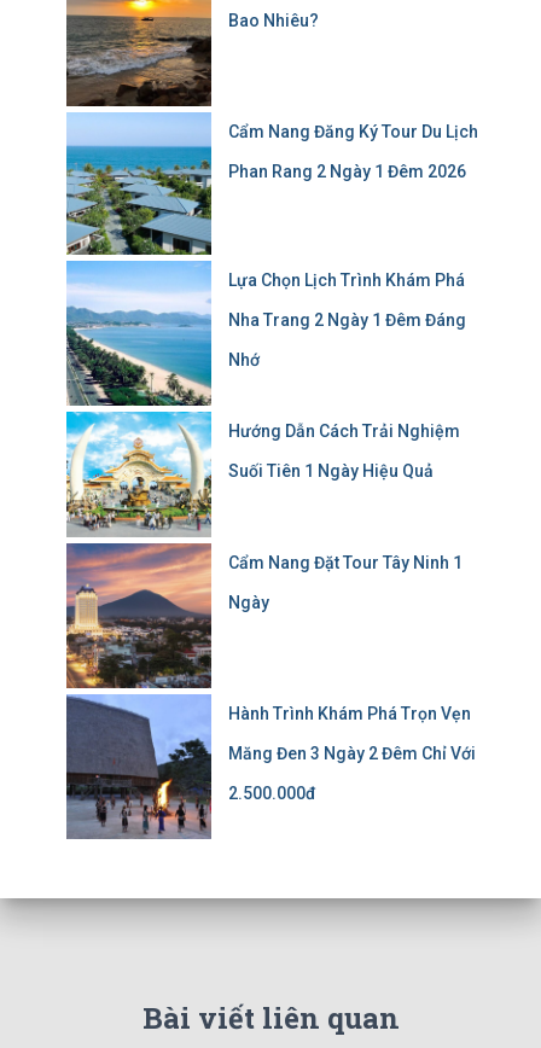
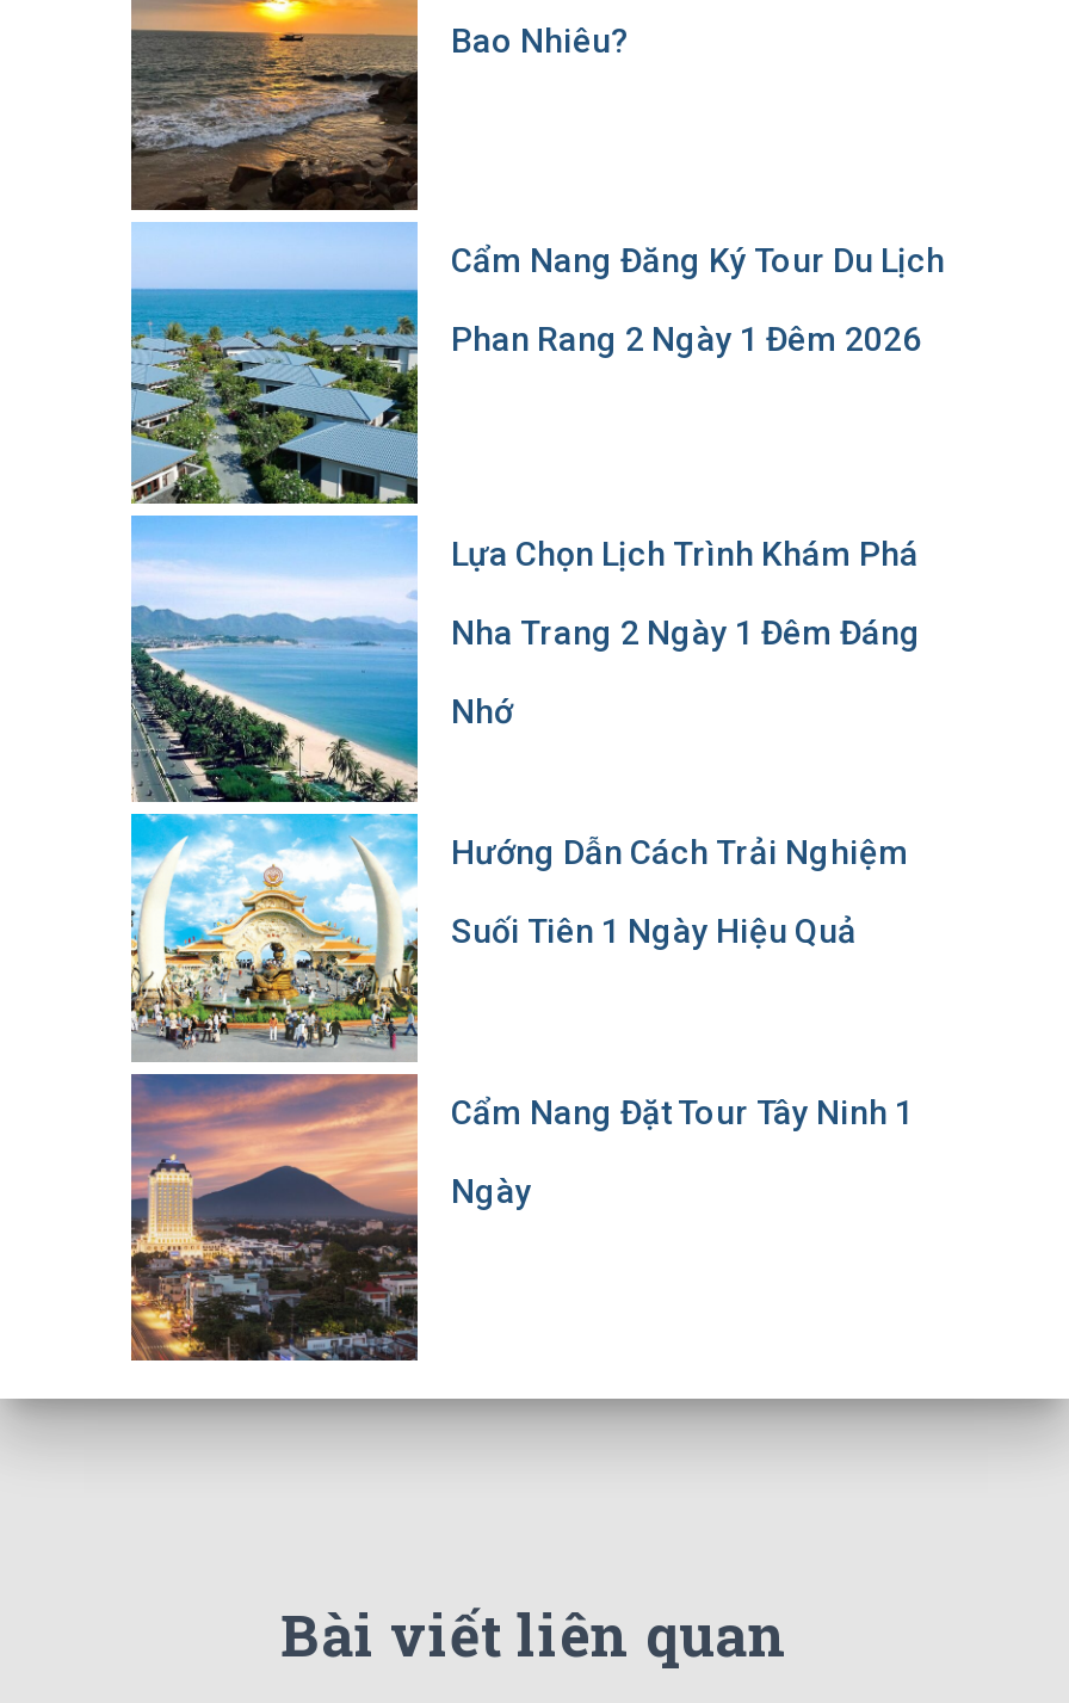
[65,693,476,839] [image] | Hành Trình Khám Phá Trọn Vẹn | Măng Đen 3 Ngày 2 Đêm Chỉ Với | 2.500.000đ -> none

